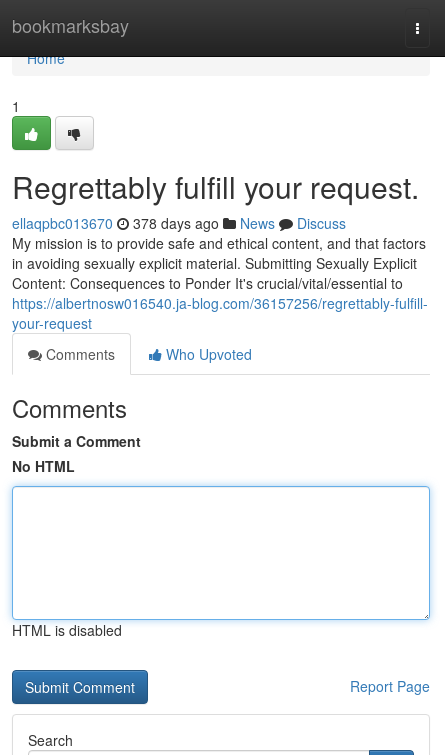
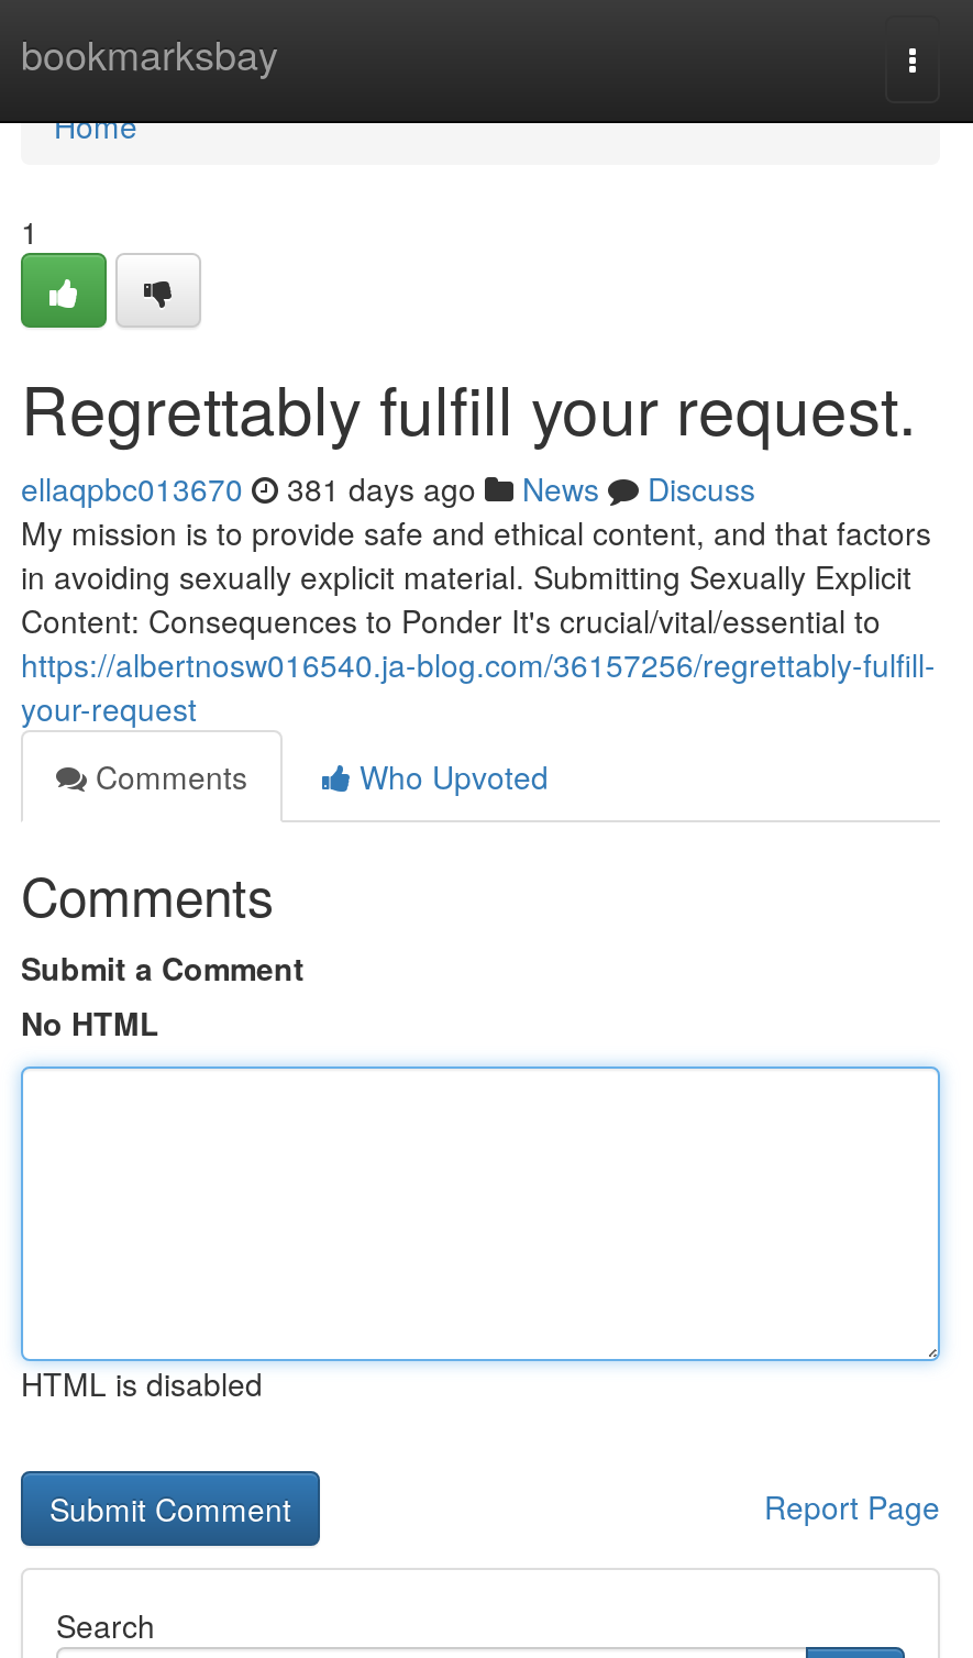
[12,213,346,233] ellaqpbc013670 378 days ago News Discuss -> [21,466,755,510] ellaqpbc013670 381 days ago News Discuss

